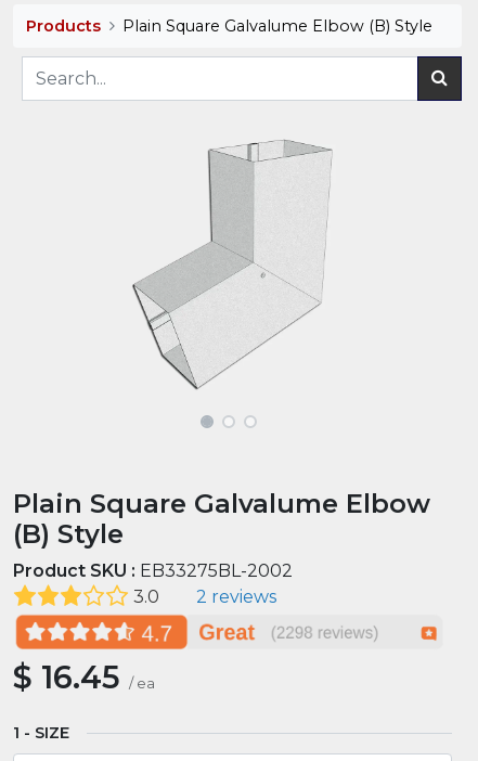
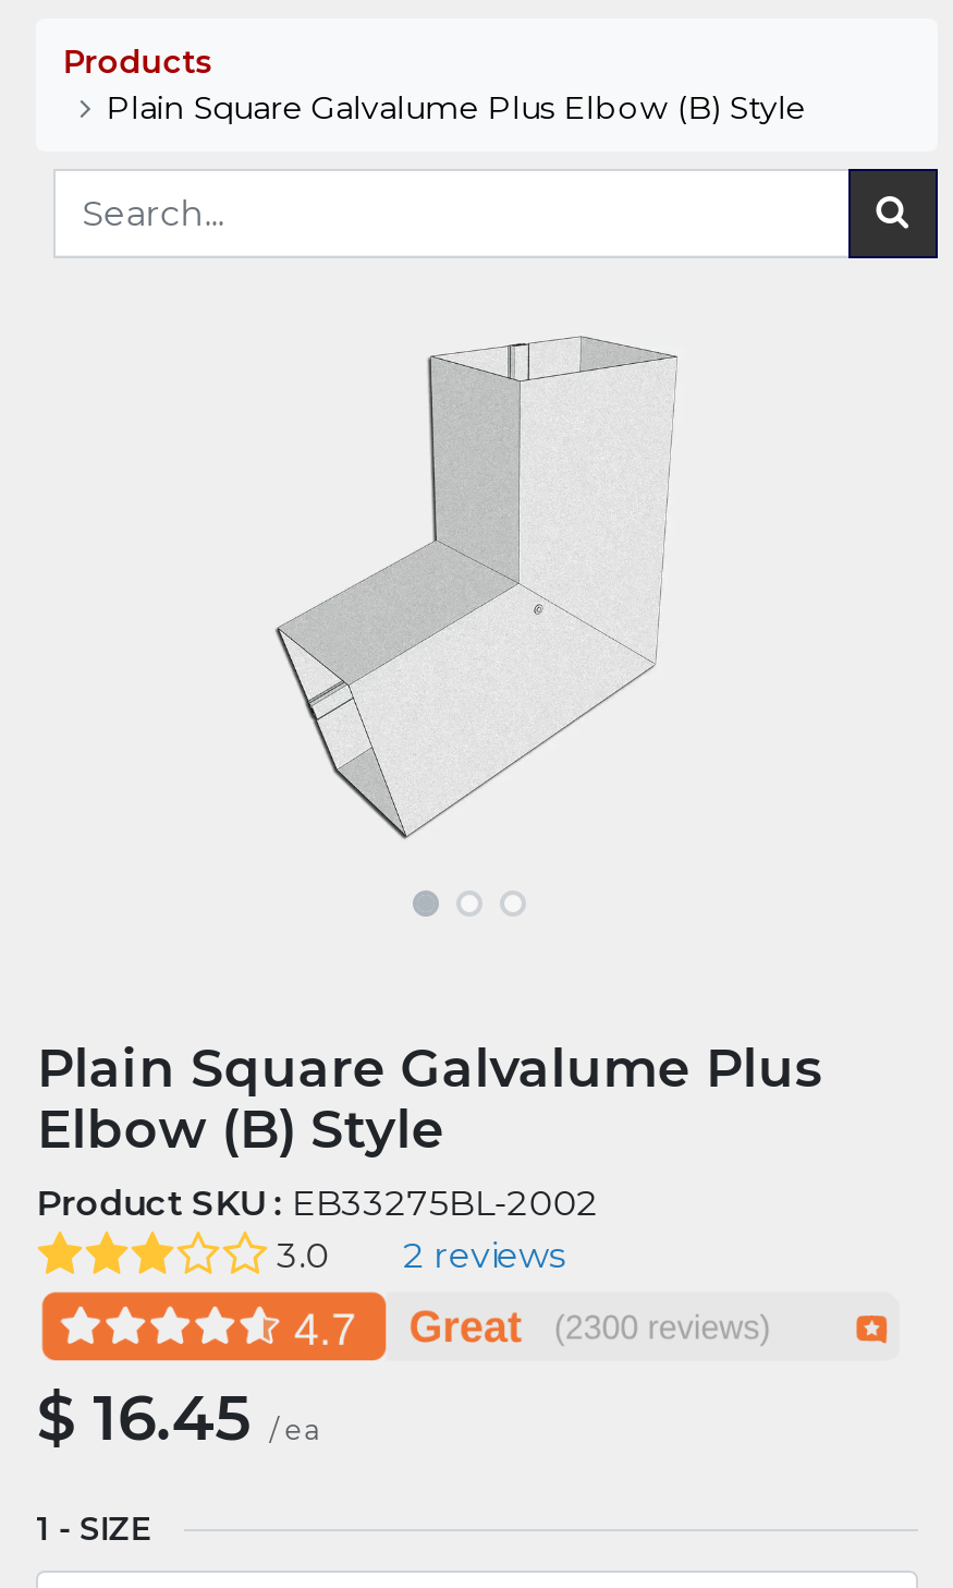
[123,16,433,35] Plain Square Galvalume Elbow (B) Style -> [107,87,806,127] Plain Square Galvalume Plus Elbow (B) Style
[13,487,431,549] Plain Square Galvalume Elbow | (B) Style -> [36,1036,823,1160] Plain Square Galvalume Plus | Elbow (B) Style

